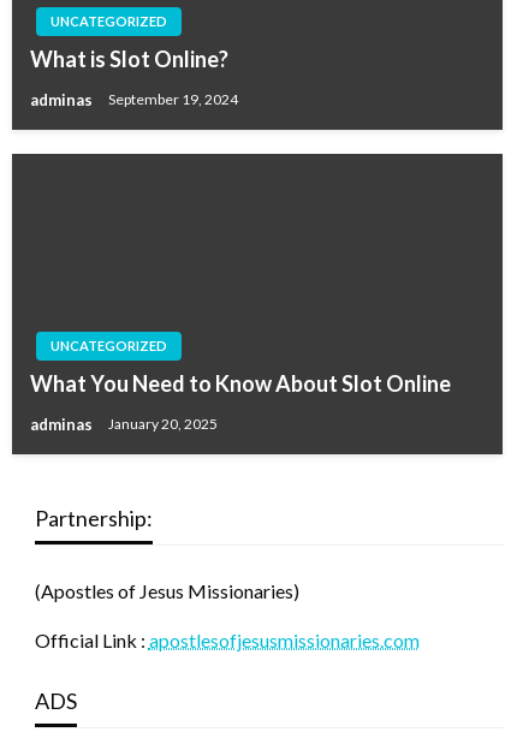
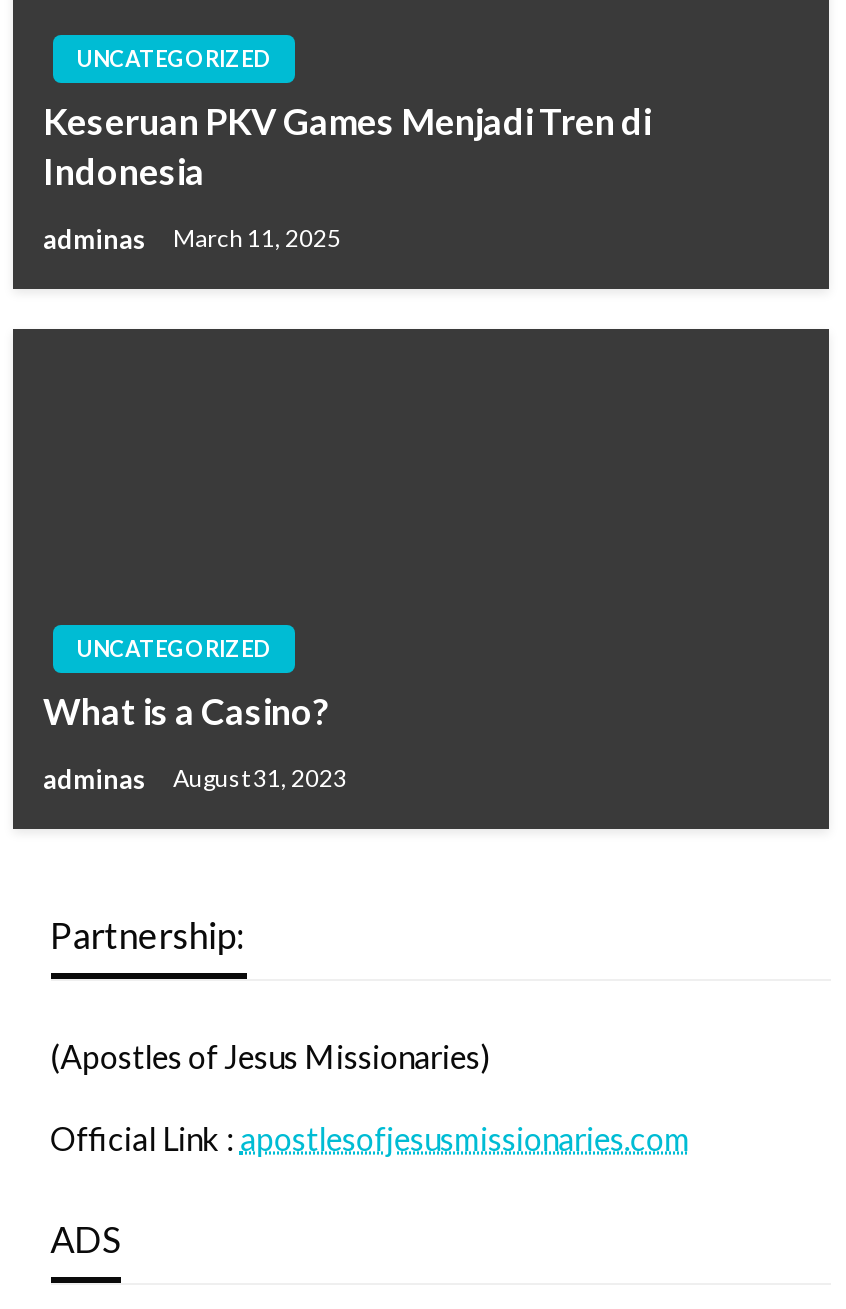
[30,46,228,72] What is Slot Online? -> [43,99,651,193] Keseruan PKV Games Menjadi Tren di | Indonesia
[30,90,238,109] adminas September 19, 2024 -> [43,223,341,255] adminas March 11, 2025
[30,370,451,397] What You Need to Know About Slot Online -> [43,689,329,733] What is a Casino?
[30,415,218,434] adminas January 20, 2025 -> [43,763,347,795] adminas August 31, 2023

